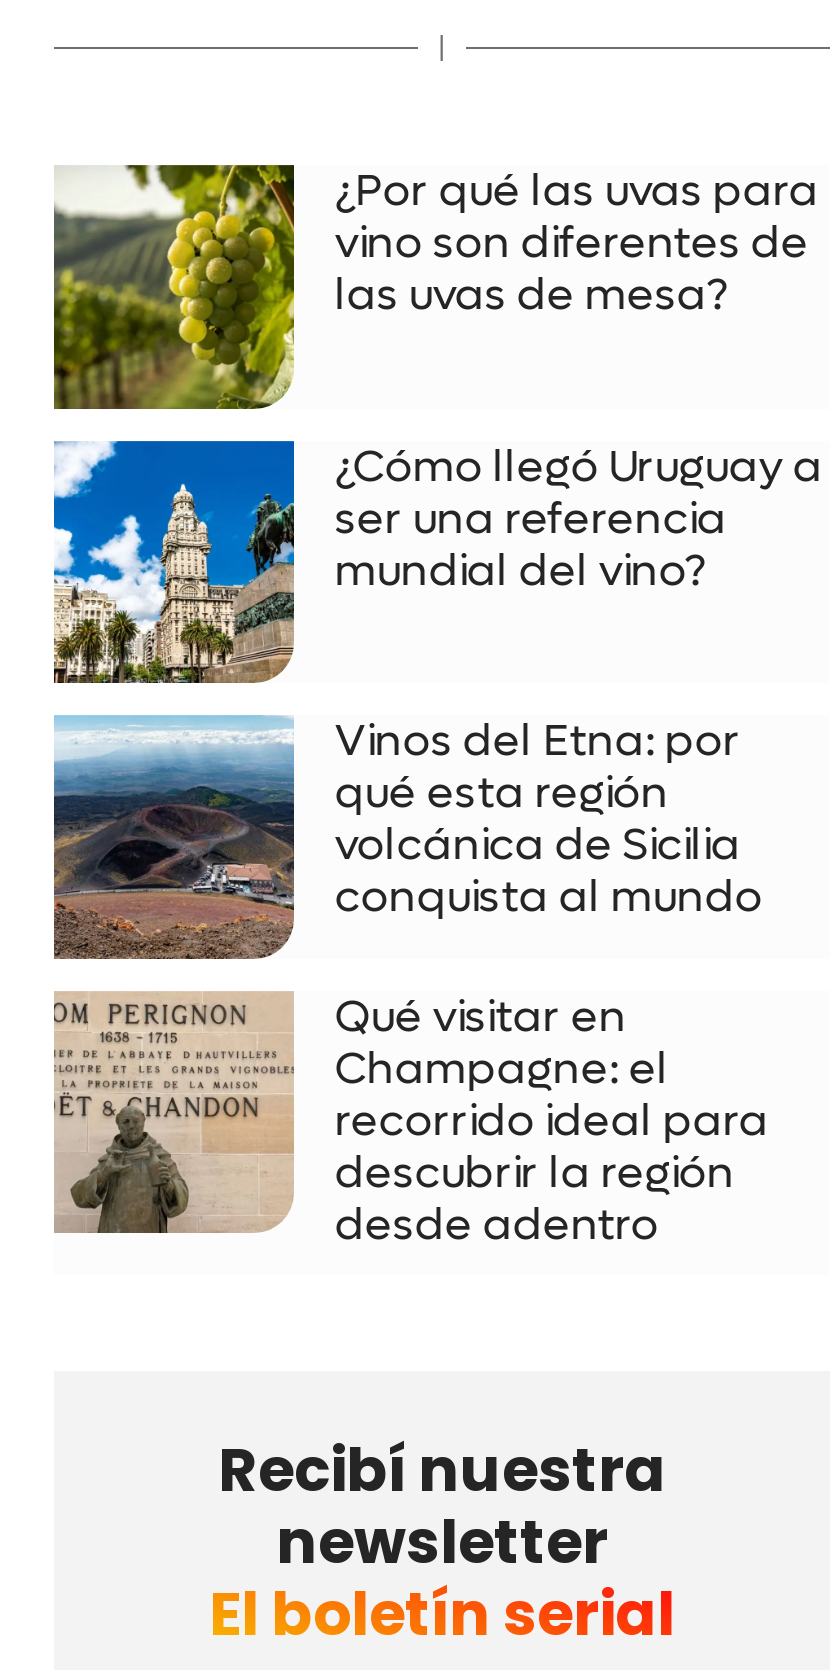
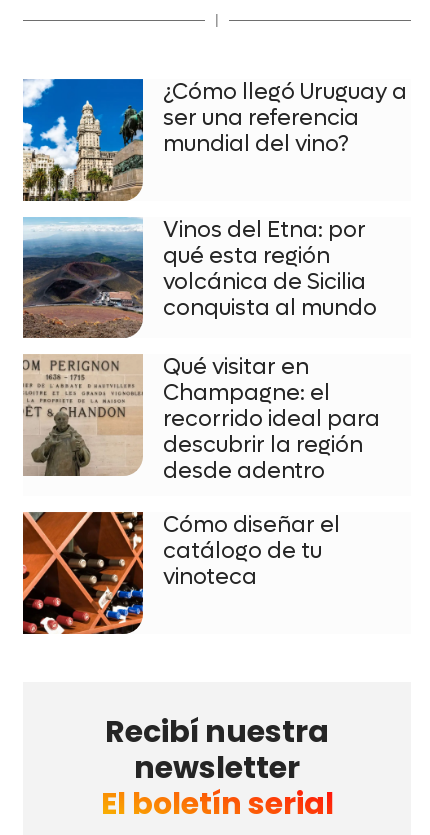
[52,163,819,409] [image] | ¿Por qué las uvas para | vino son diferentes de | las uvas de mesa? -> none
moved [50,439,823,1253] -> [21,78,407,485]: [image] | ¿Cómo llegó Uruguay a | ser una referencia | ... | descubrir la región | desde adentro
none -> [22,511,340,635] [image] | Cómo diseñar el | catálogo de tu | vinoteca

